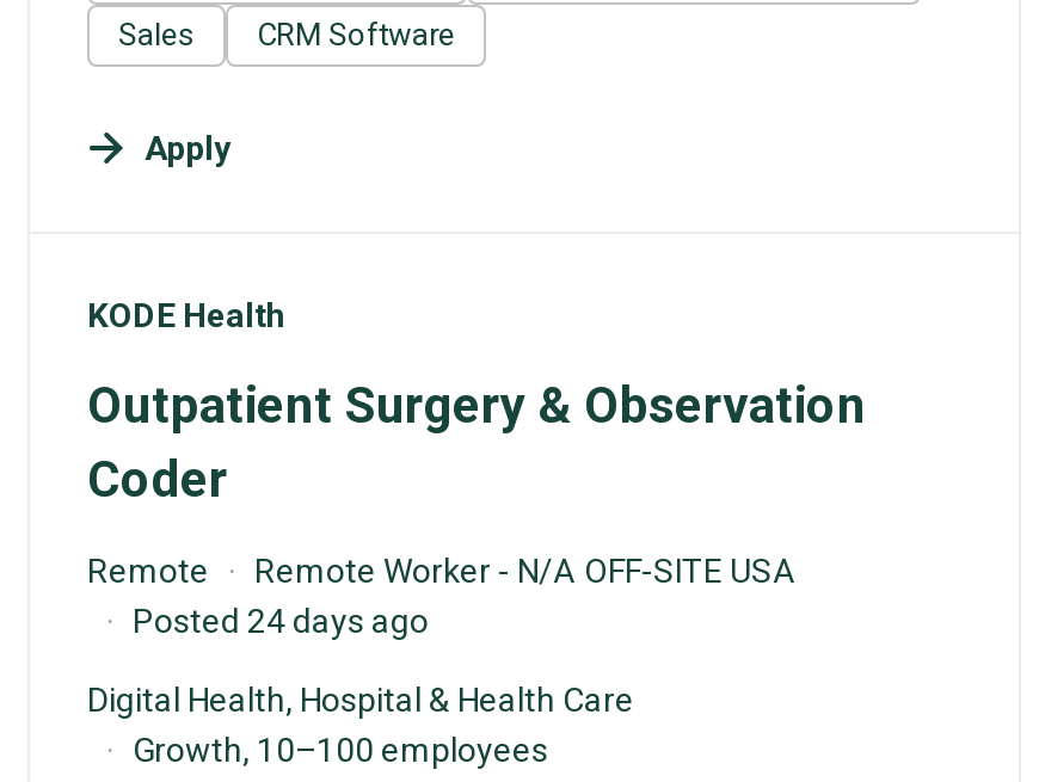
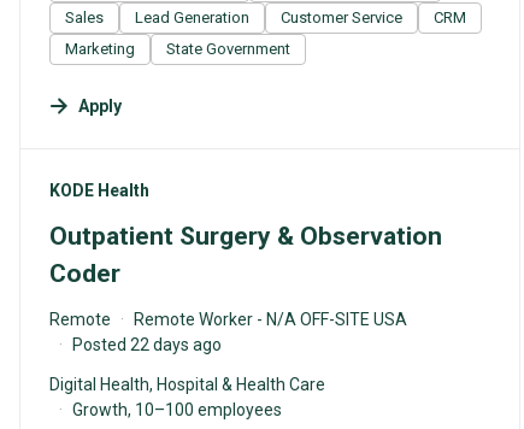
[257,16,455,52] CRM Software -> [65,8,466,57] Lead Generation | Customer Service | CRM | Marketing | State Government
[133,601,429,639] Posted 24 days ago -> [72,335,222,354] Posted 22 days ago

